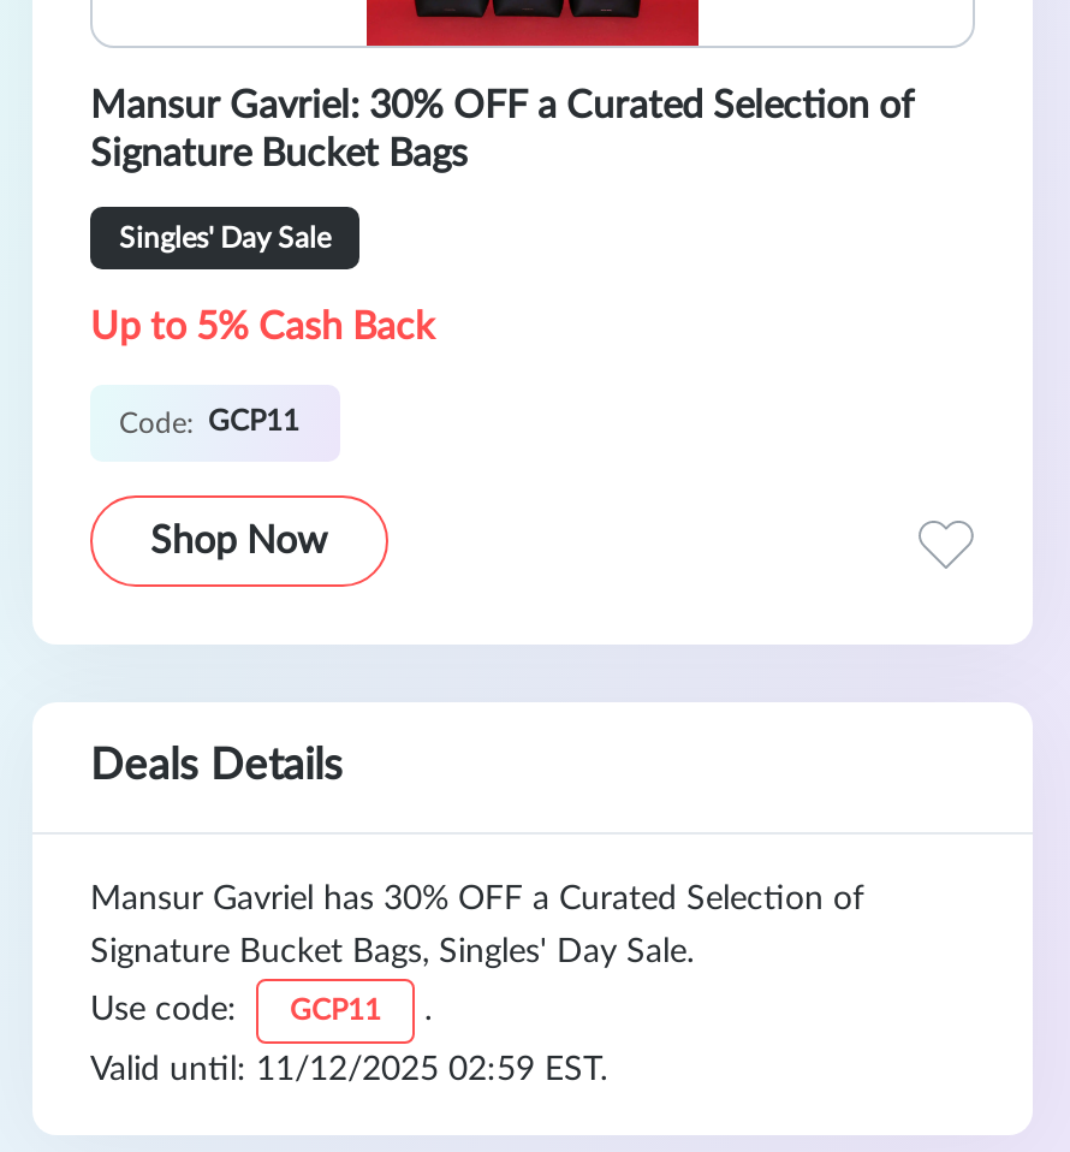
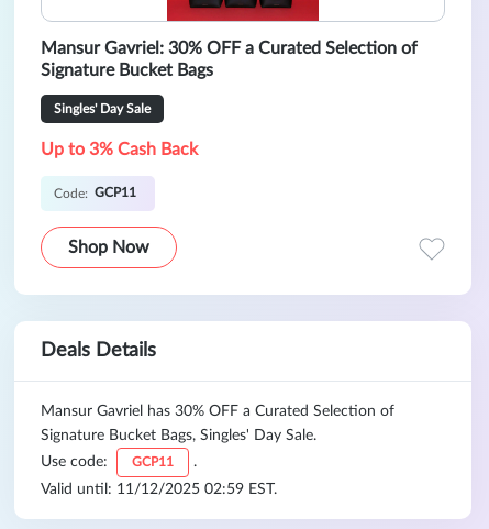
[90,308,434,346] Up to 5% Cash Back -> [41,141,198,158] Up to 3% Cash Back

